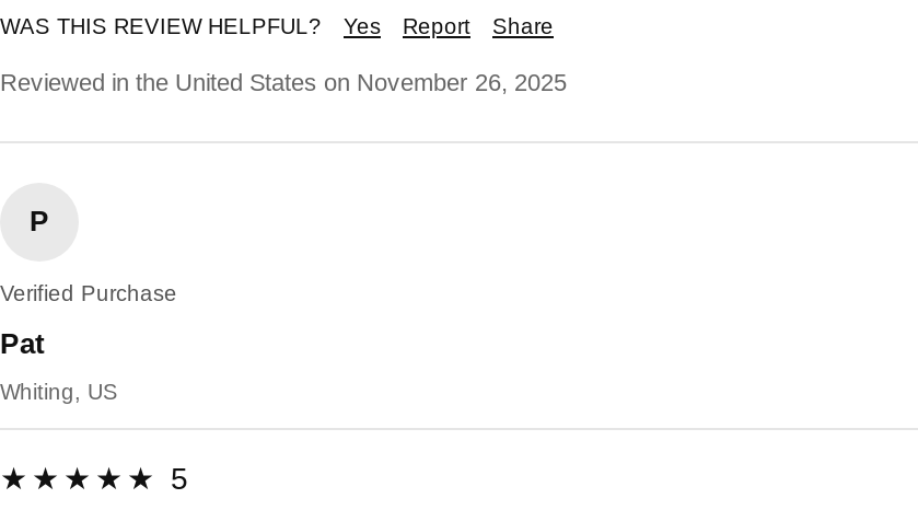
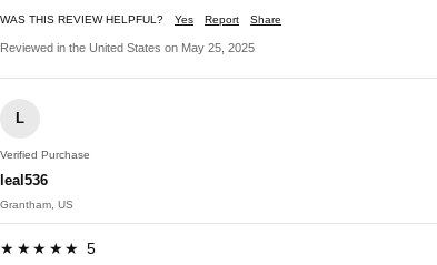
[0,69,567,95] Reviewed in the United States on November 26, 2025 -> [0,41,255,54] Reviewed in the United States on May 25, 2025
[30,204,49,237] P -> [16,110,24,126] L
[0,327,44,360] Pat -> [0,172,48,188] leal536
[0,379,118,403] Whiting, US -> [0,198,73,210] Grantham, US

